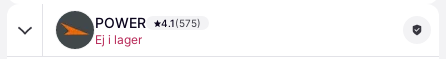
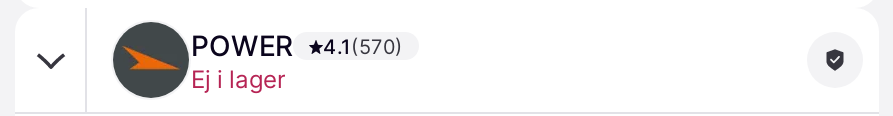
[95,14,201,31] POWER 4.1 (575) -> [191,28,403,62] POWER 4.1 (570)

